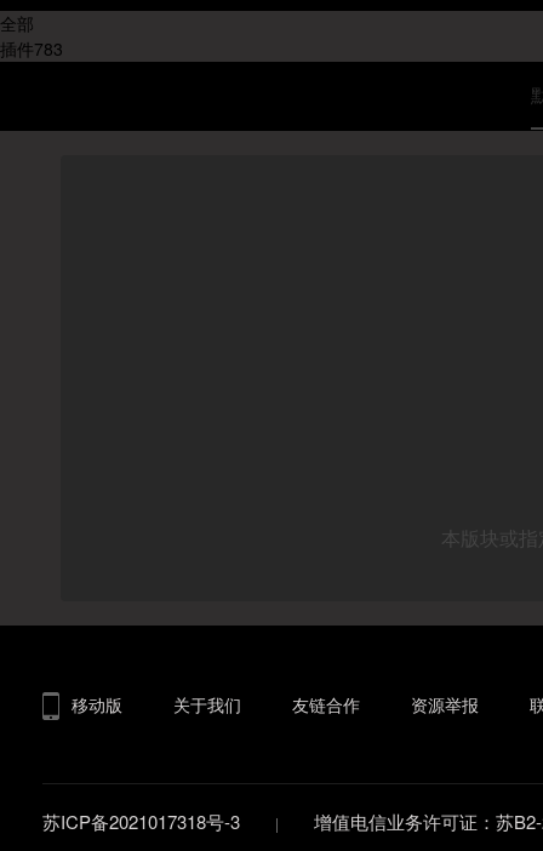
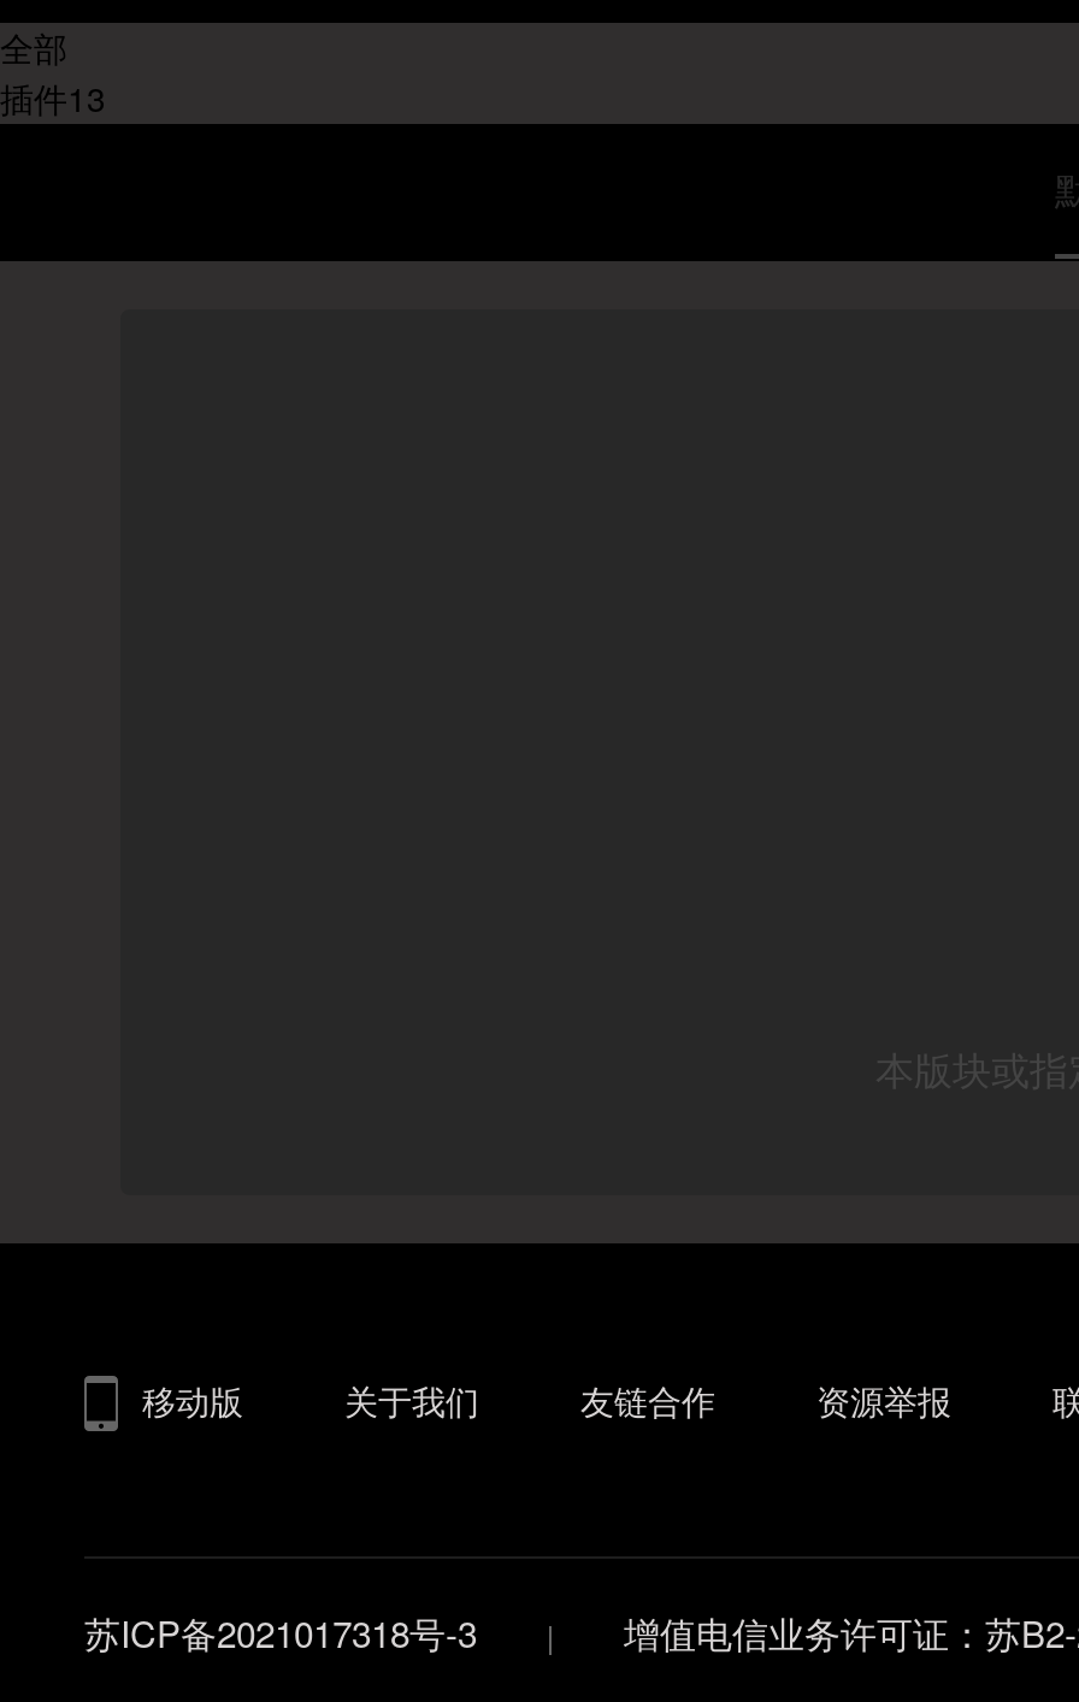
[0,36,63,61] 插件783 -> [0,73,106,122] 插件13

